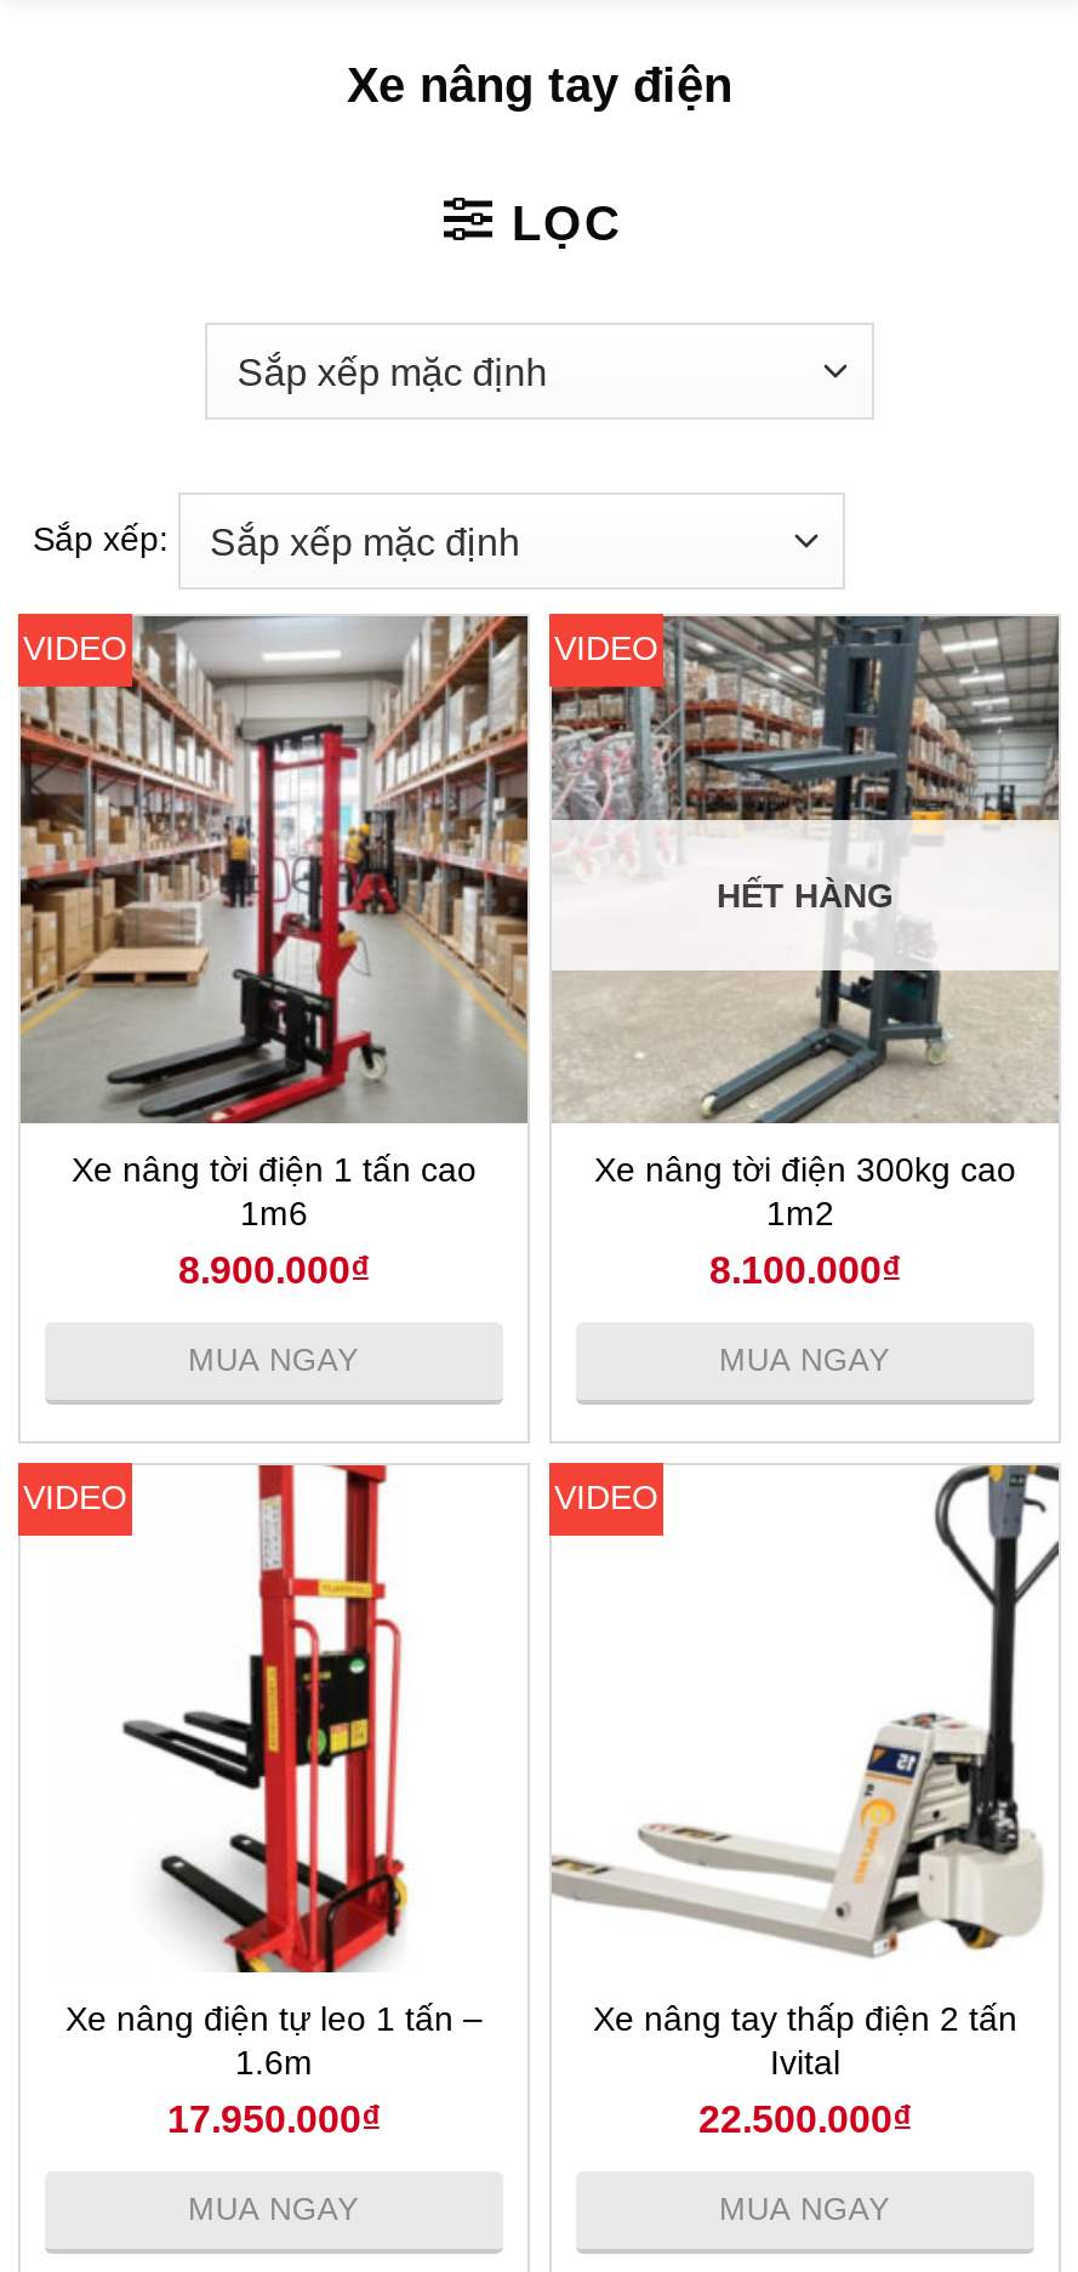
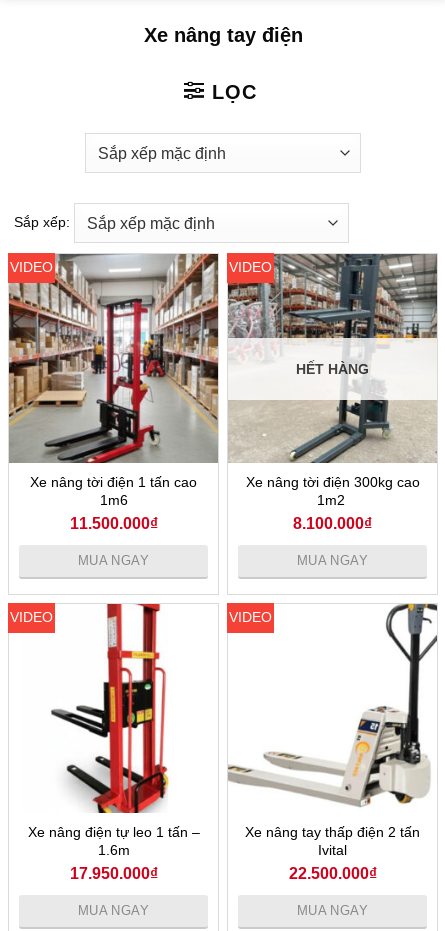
[178,1250,370,1291] 8.900.000₫ -> [69,515,157,532] 11.500.000₫

